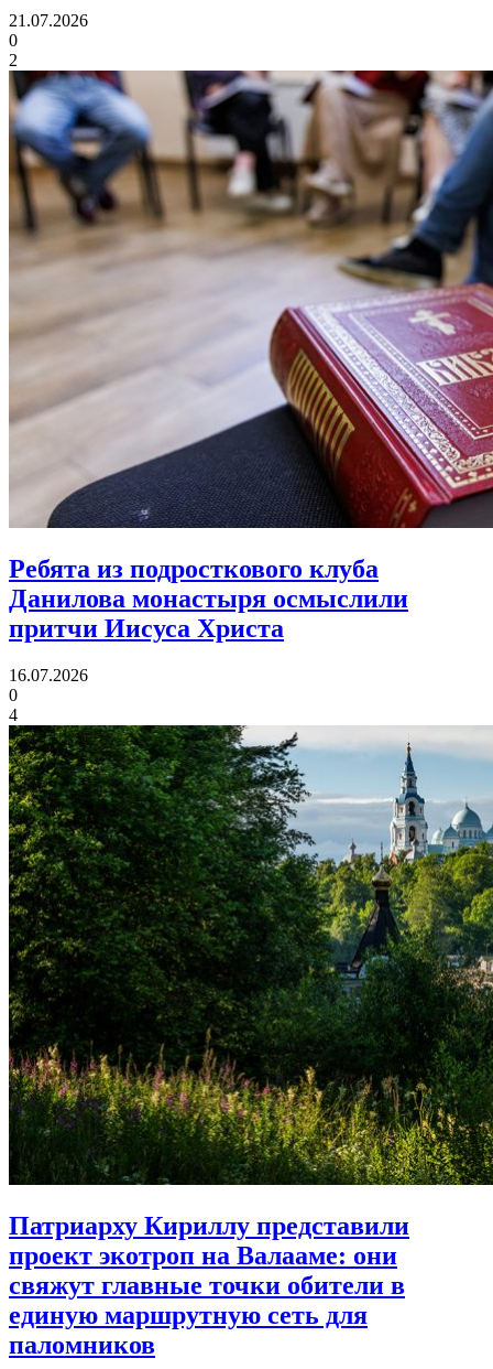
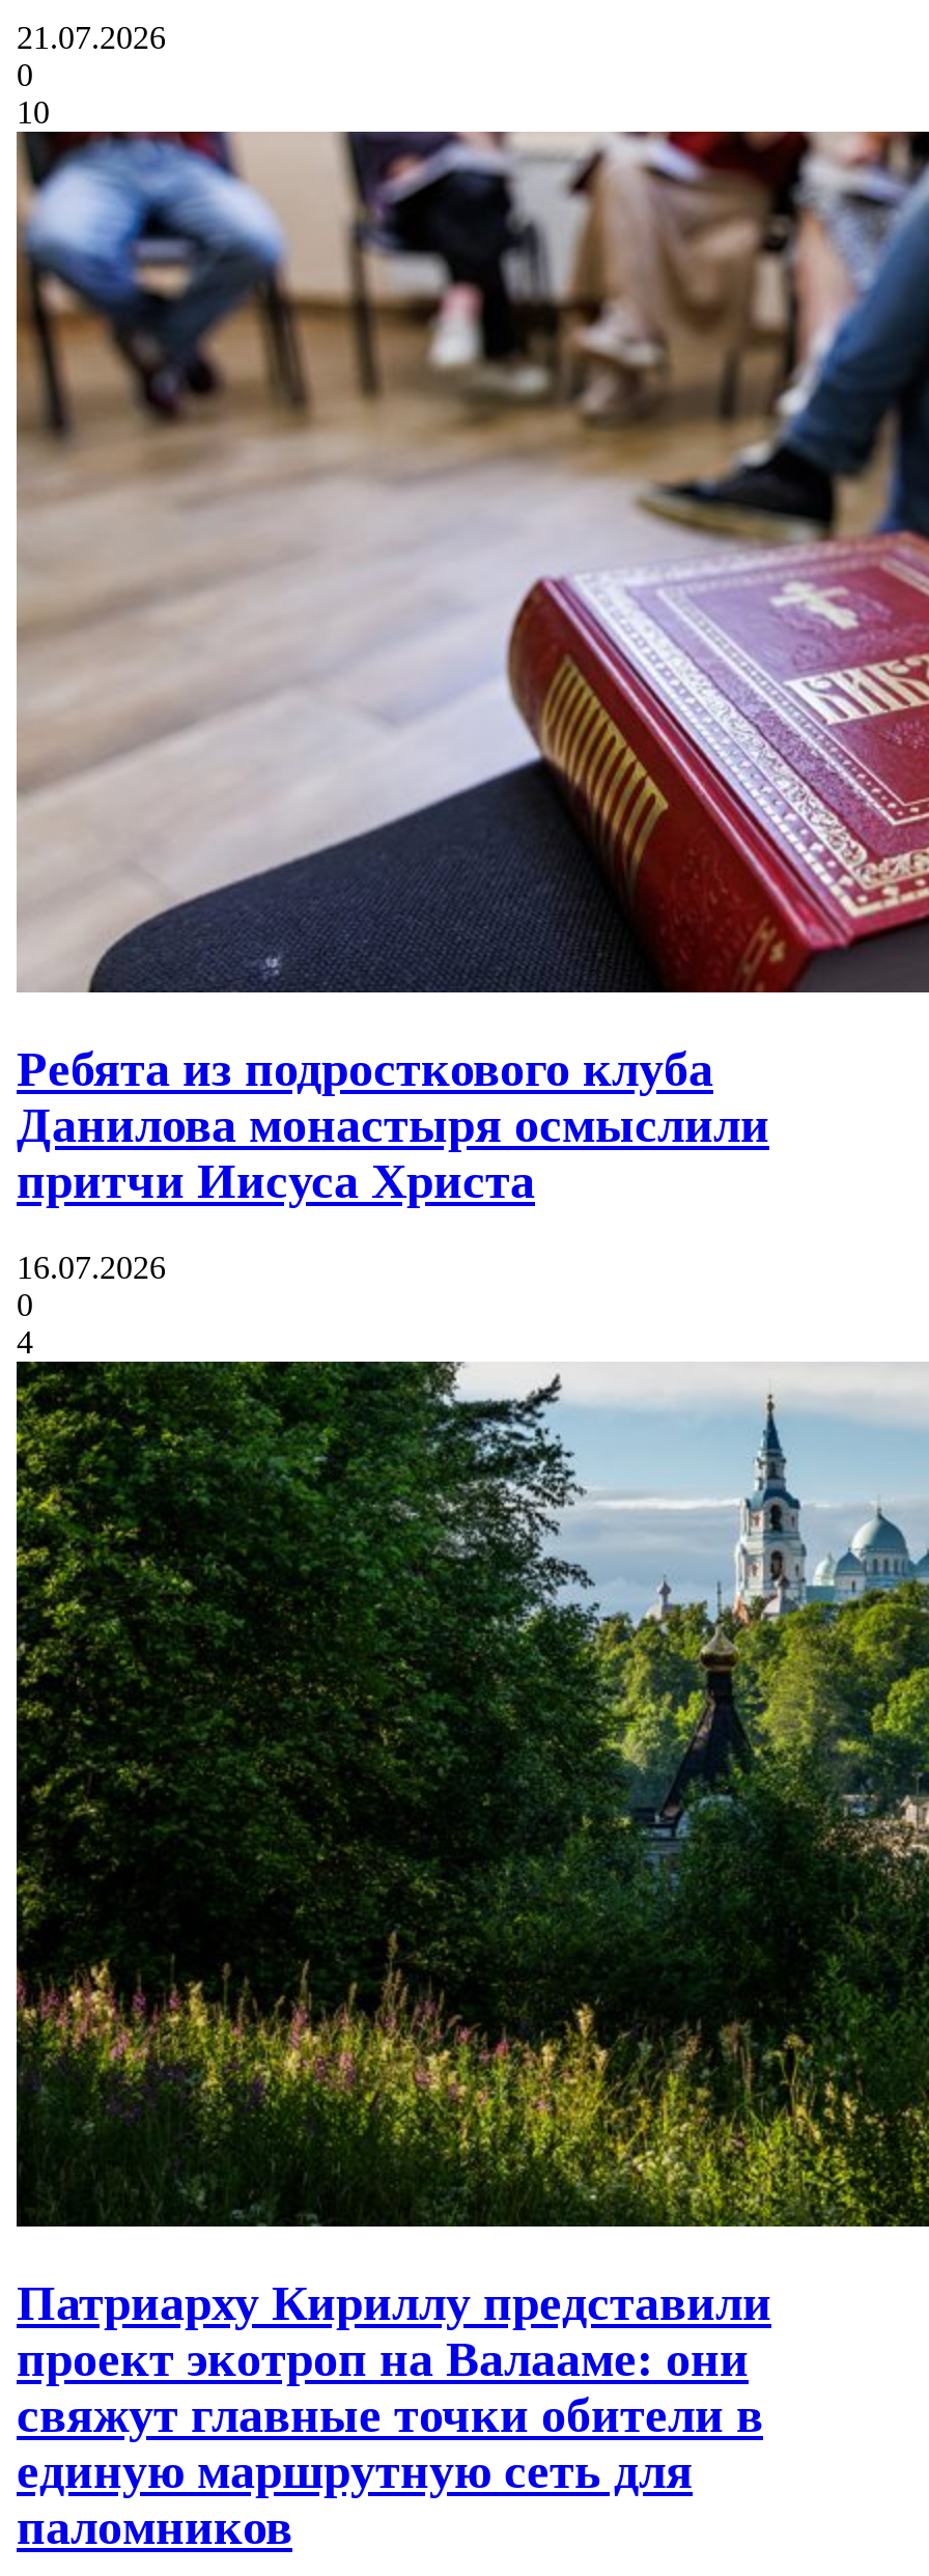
[9,50,18,69] 2 -> [17,94,50,129] 10

